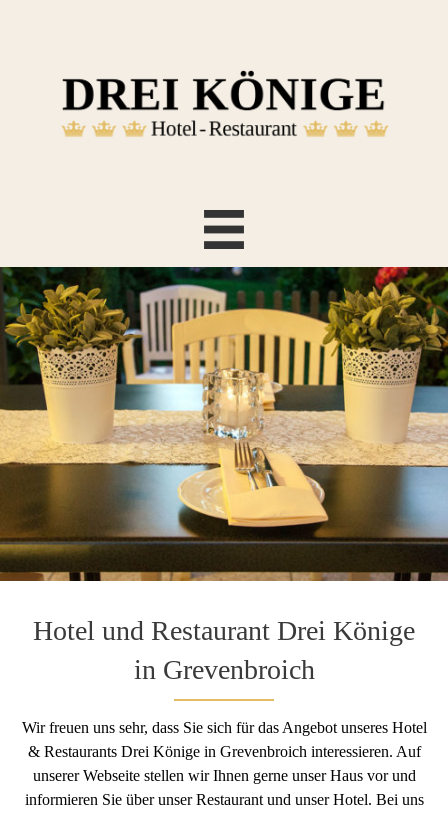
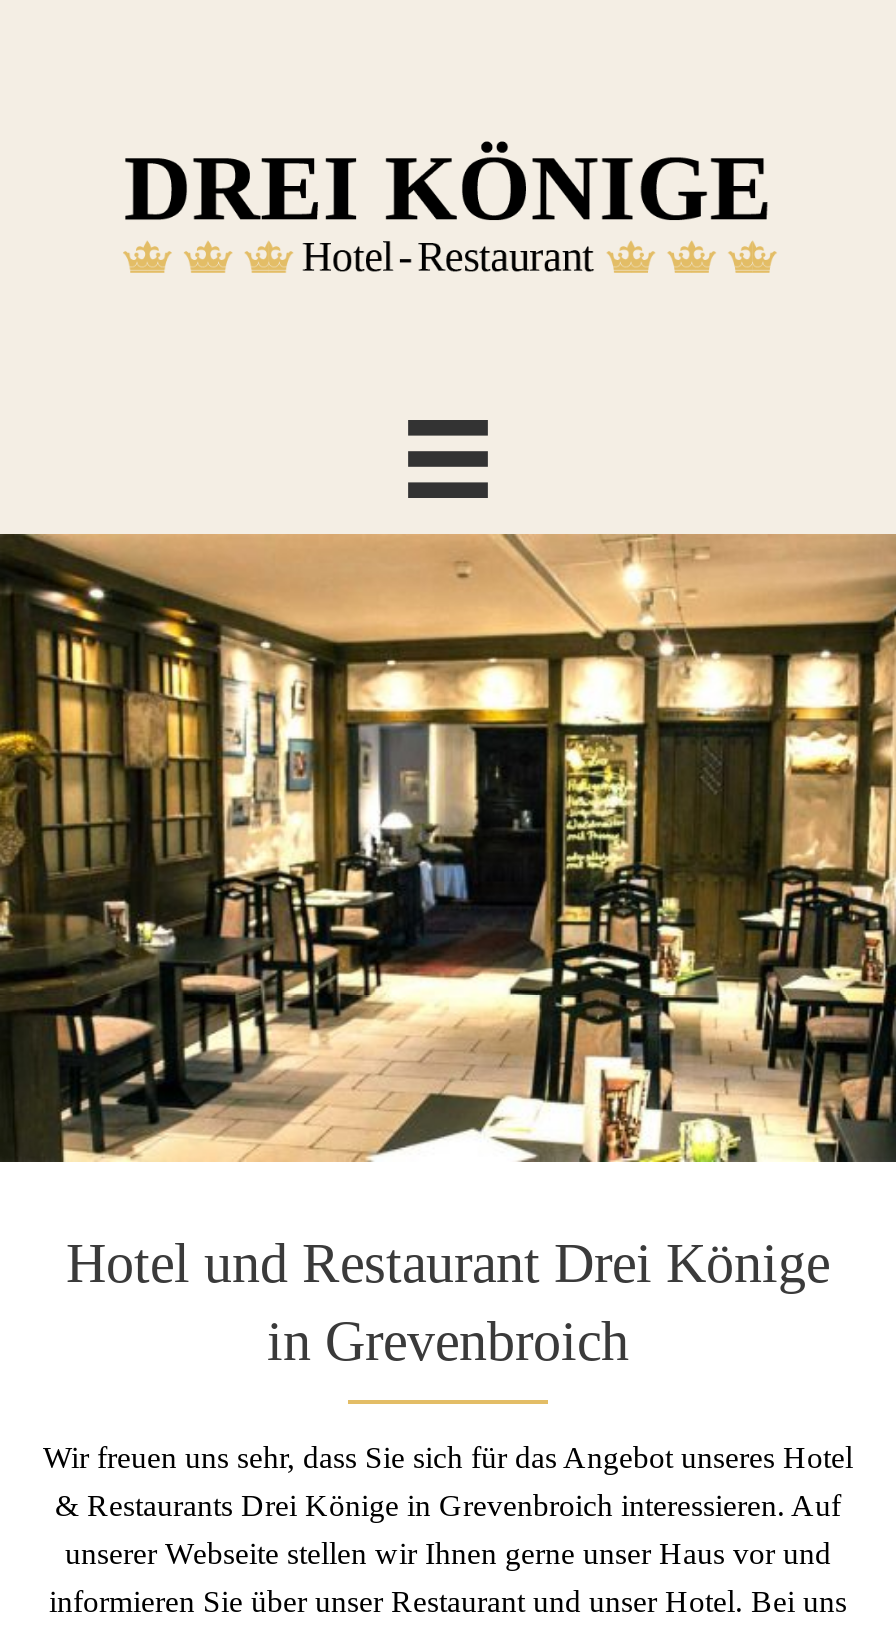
[3,266,445,582] [image] -> [6,532,890,1164] [image]

